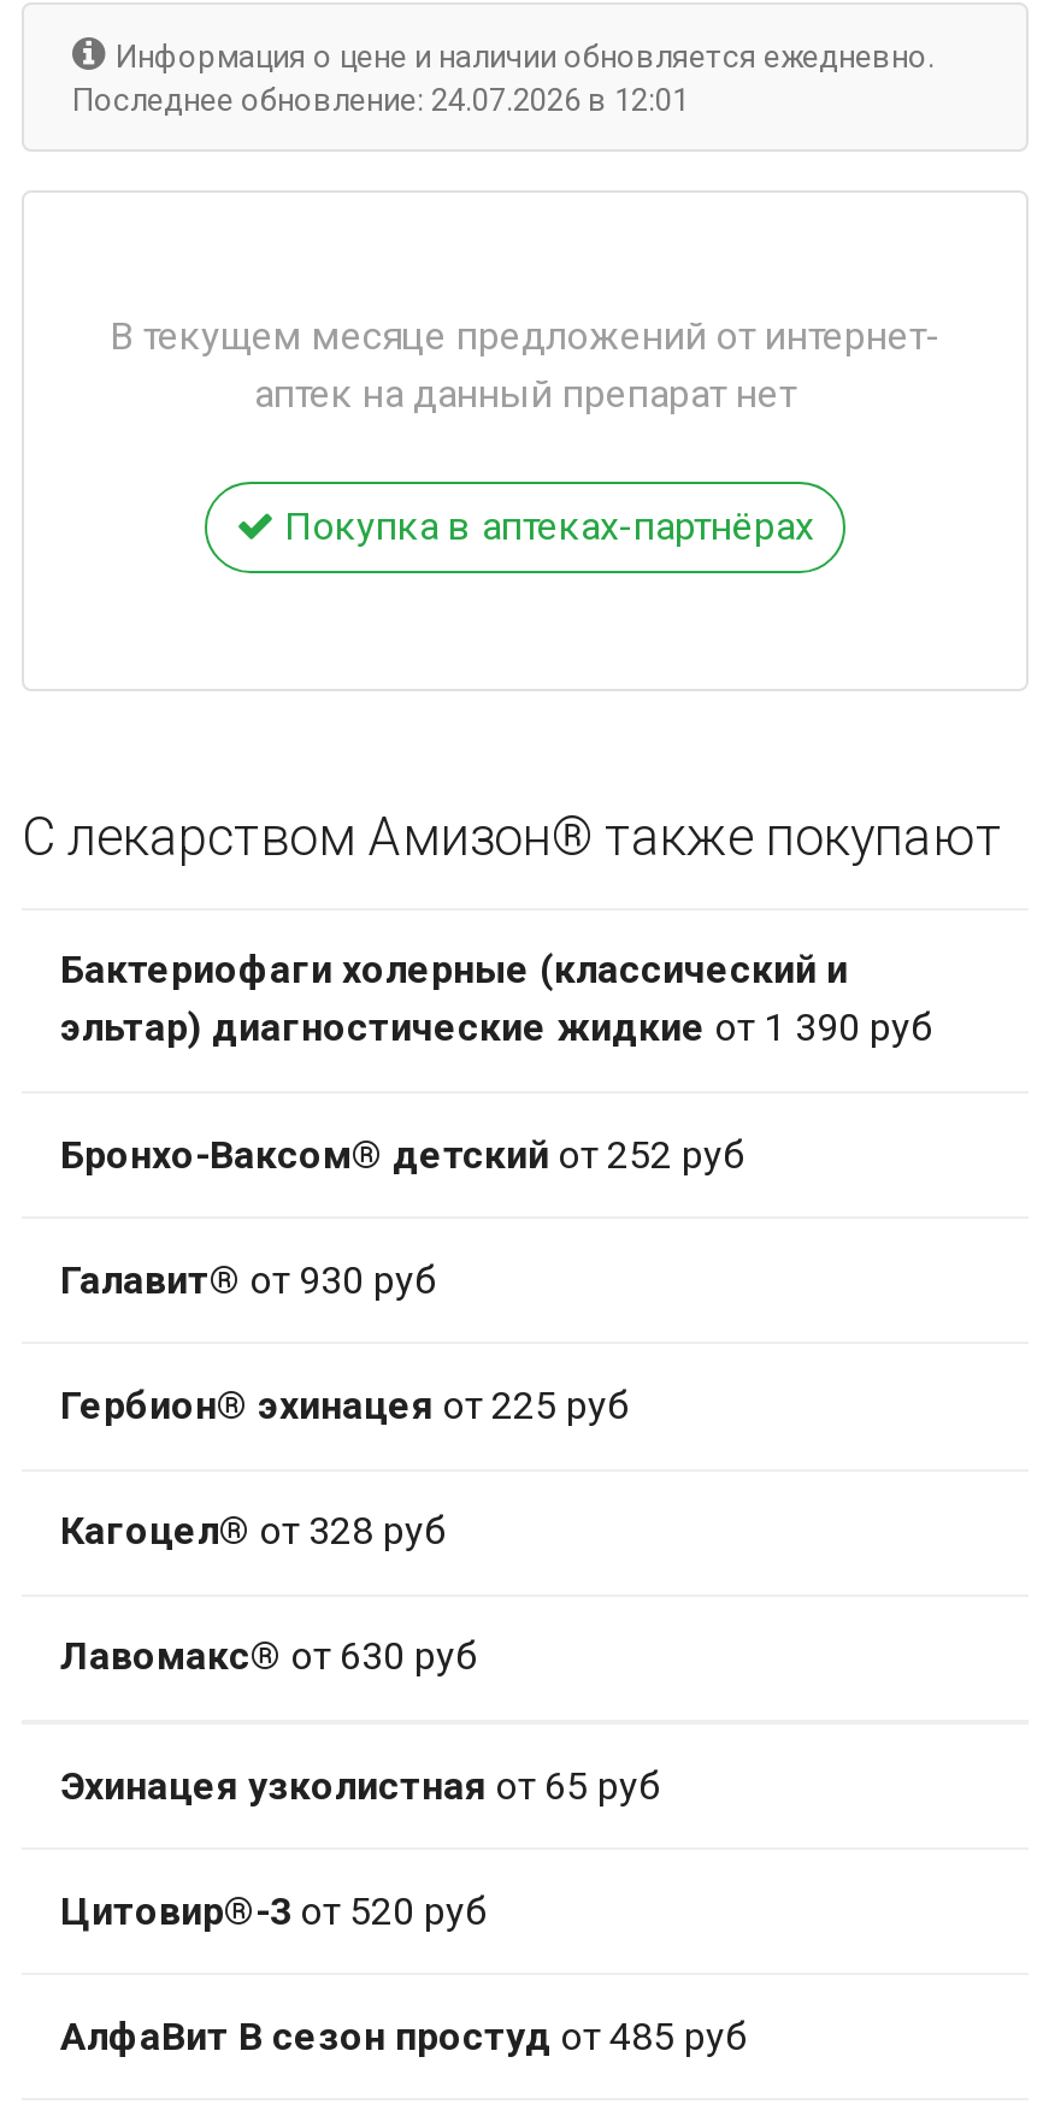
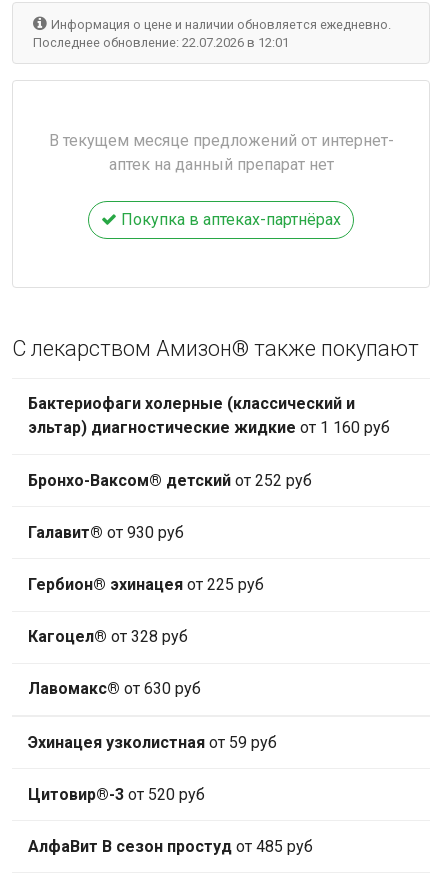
[72,81,689,118] Последнее обновление: 24.07.2026 в 12:01 -> [33,35,289,50] Последнее обновление: 22.07.2026 в 12:01
[60,1005,932,1051] эльтар) диагностические жидкие от 1 390 руб -> [28,418,390,437] эльтар) диагностические жидкие от 1 160 руб
[60,1762,660,1808] Эхинацея узколистная от 65 руб -> [28,732,277,751] Эхинацея узколистная от 59 руб

